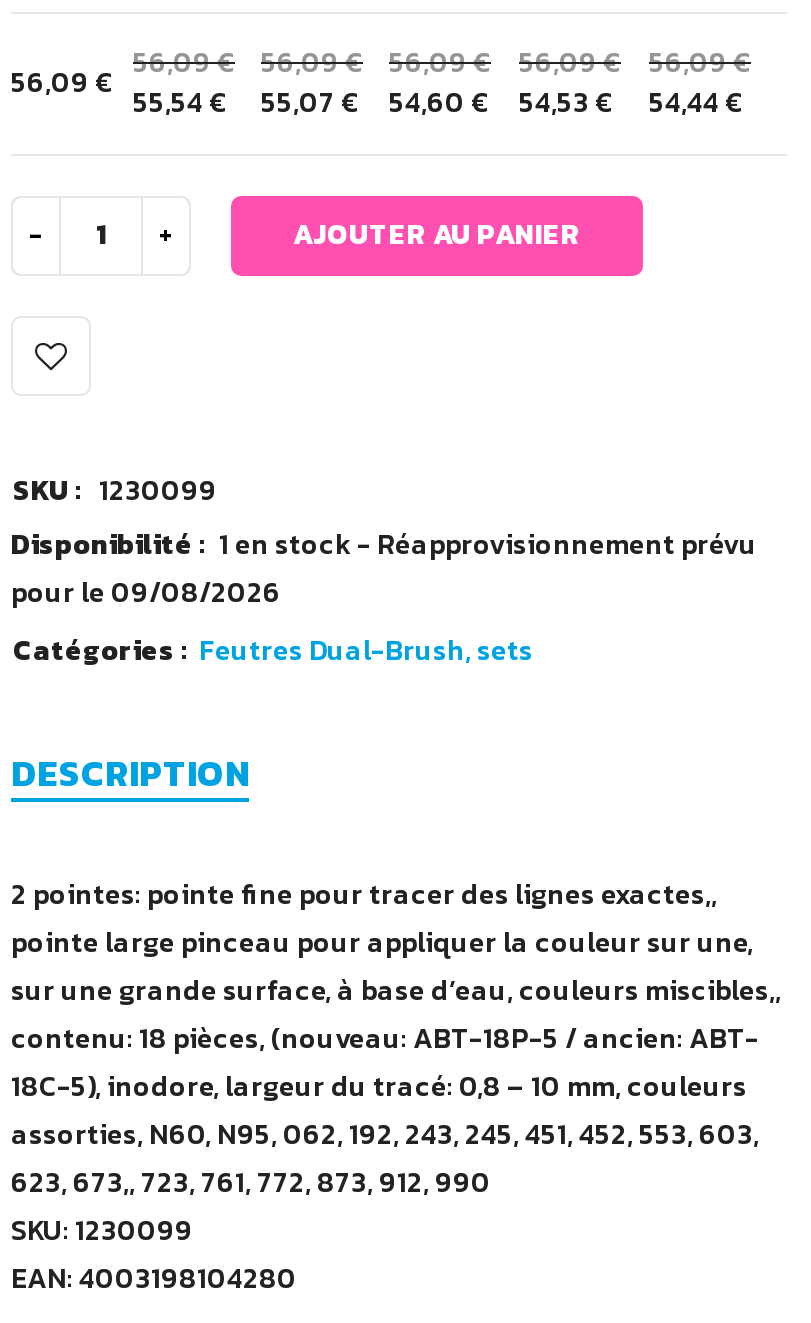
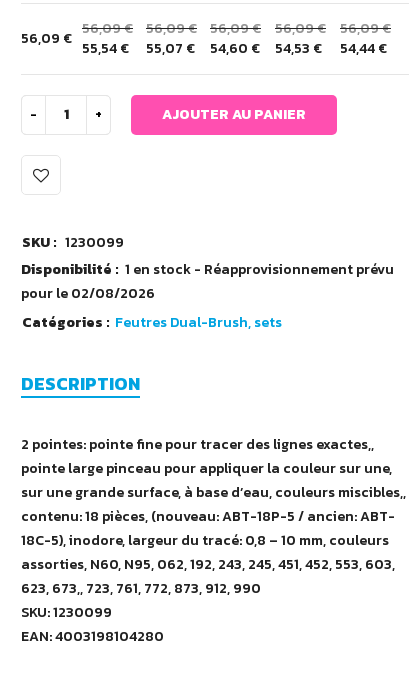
[11,572,281,614] pour le 09/08/2026 -> [21,283,155,304] pour le 02/08/2026

